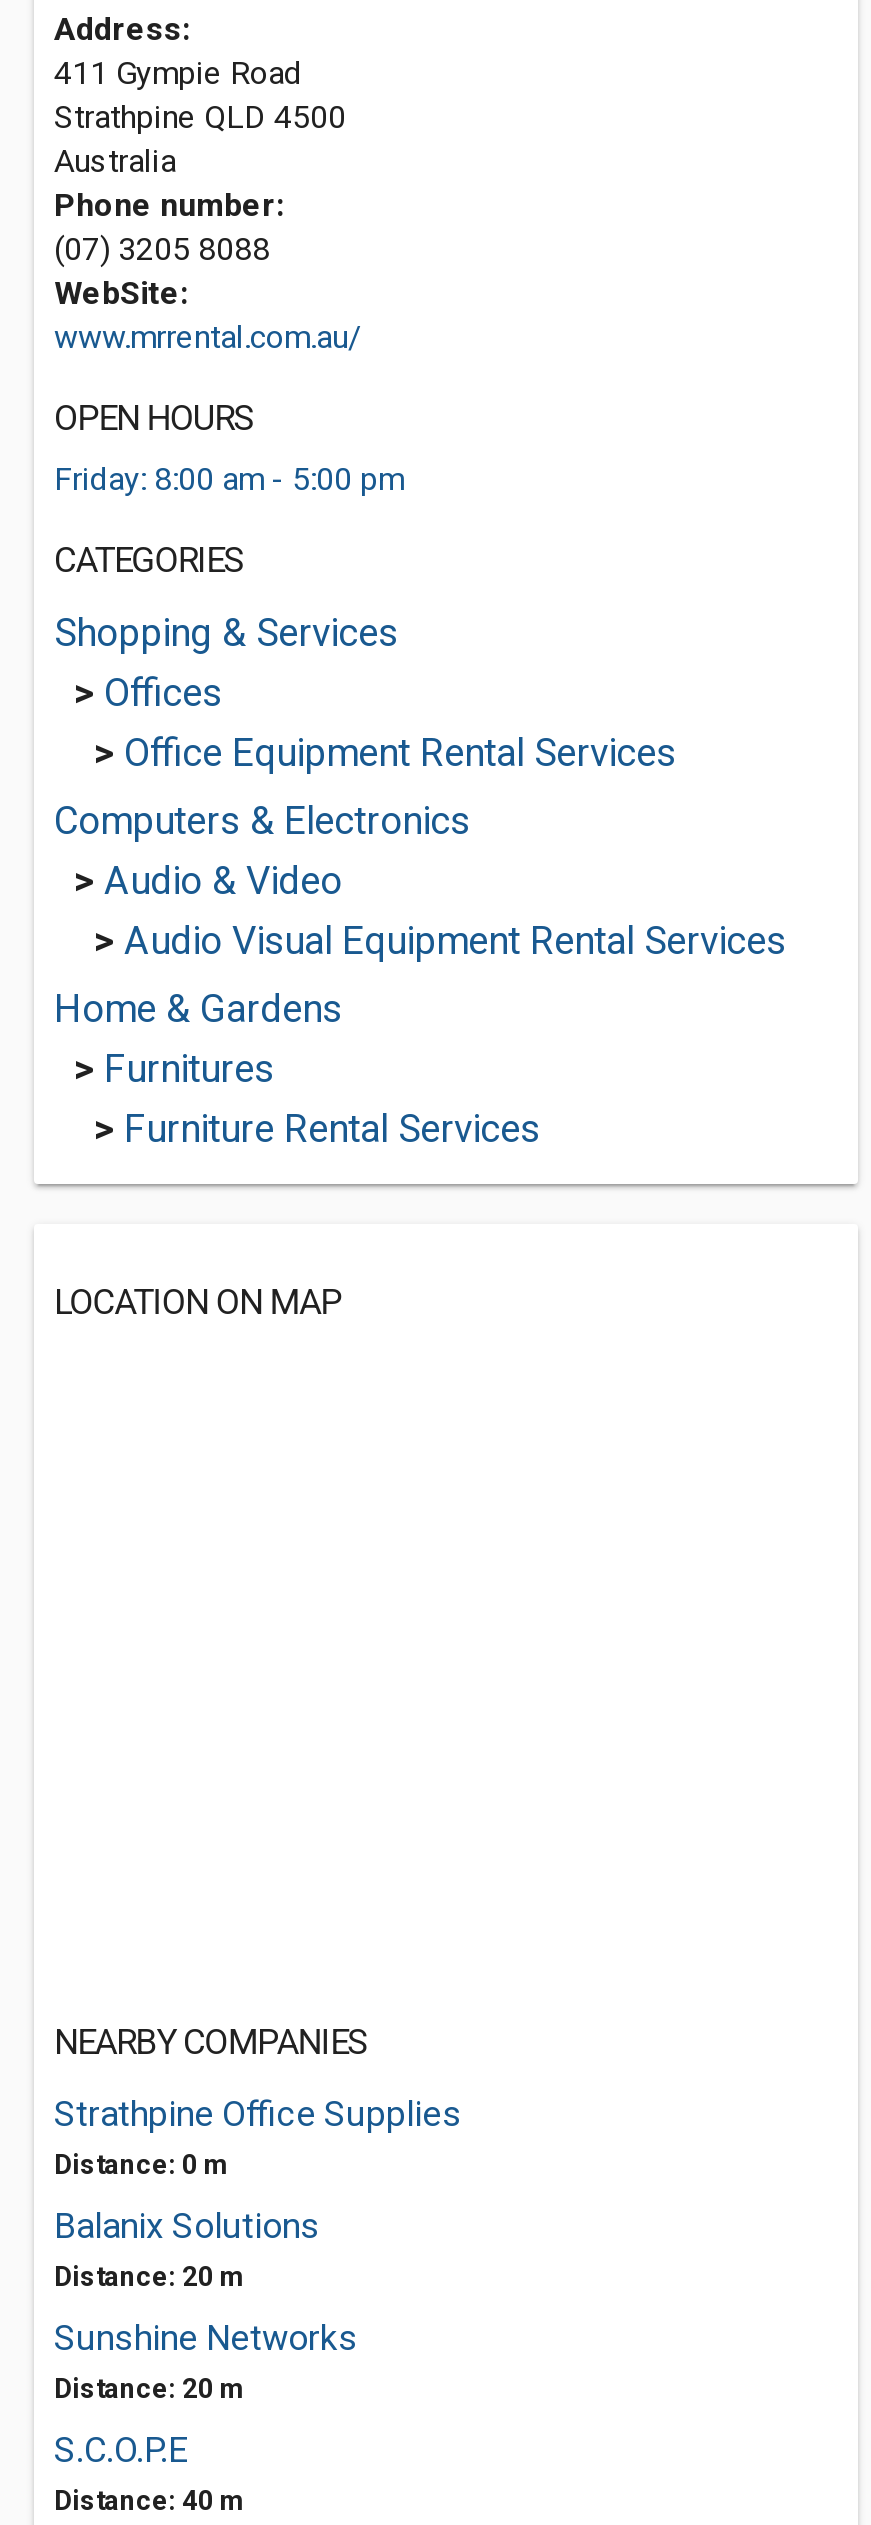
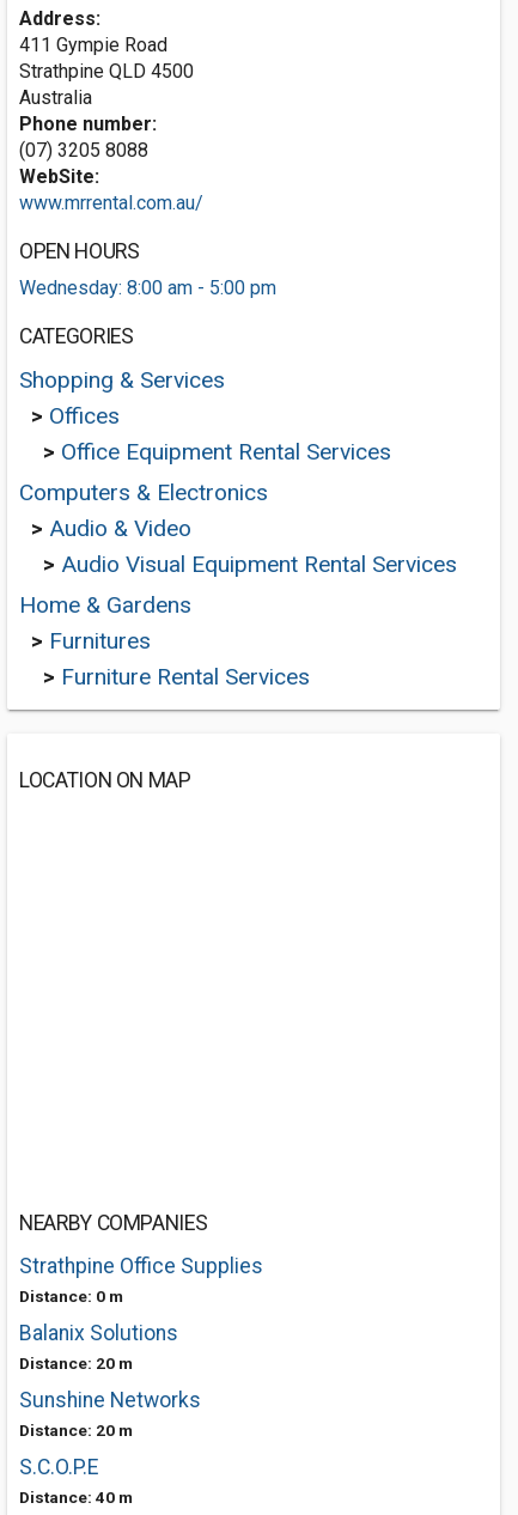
[54,460,404,498] Friday: 8:00 am - 5:00 pm -> [19,276,276,299] Wednesday: 8:00 am - 5:00 pm

